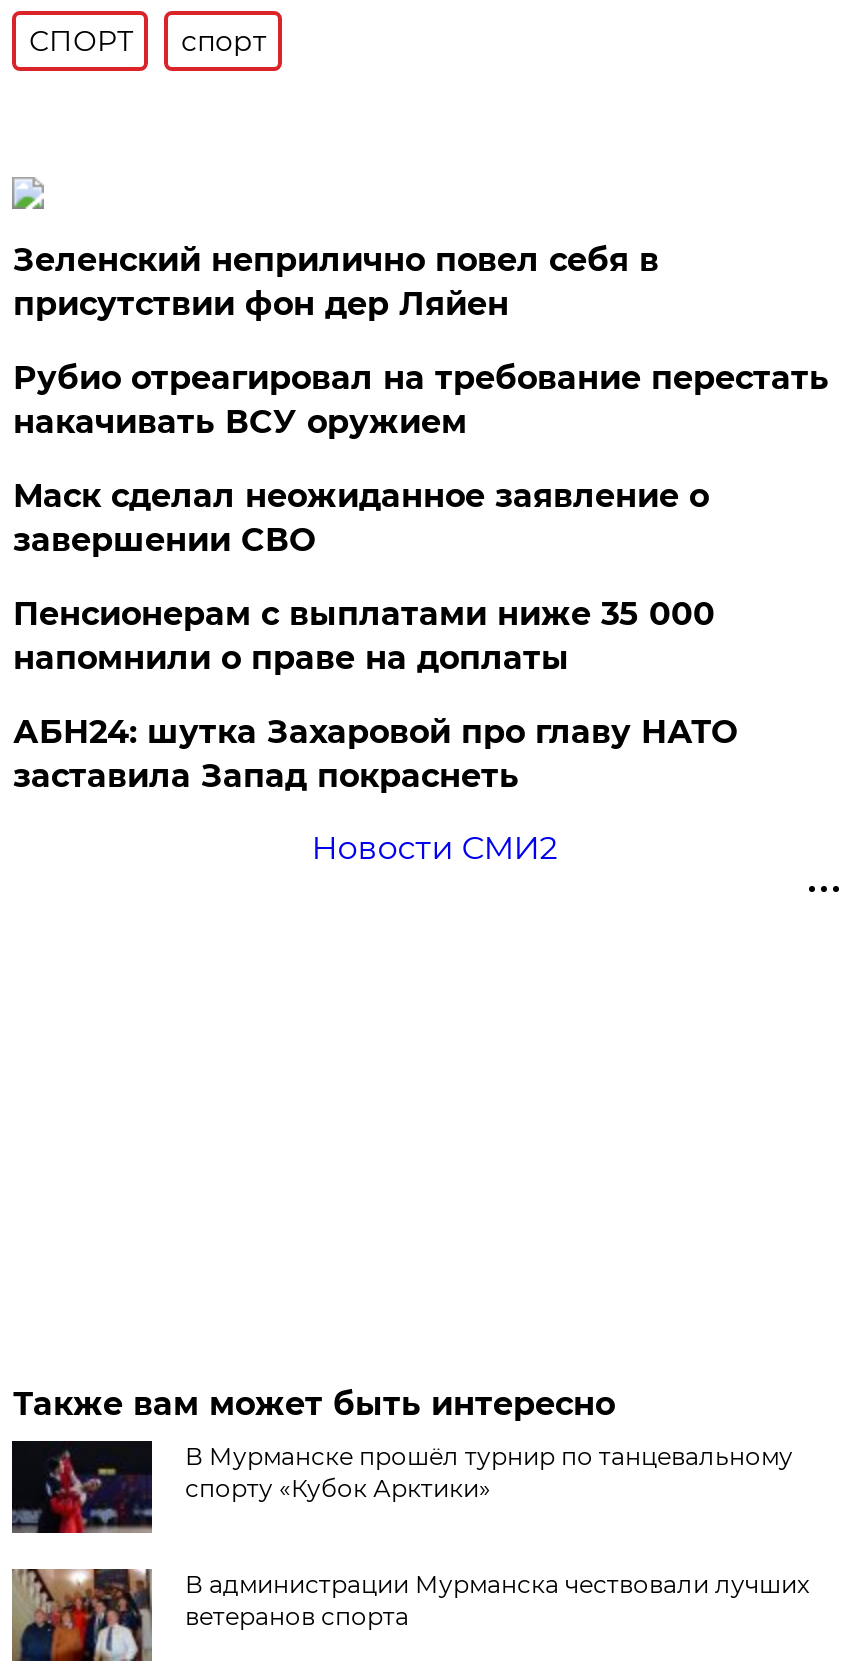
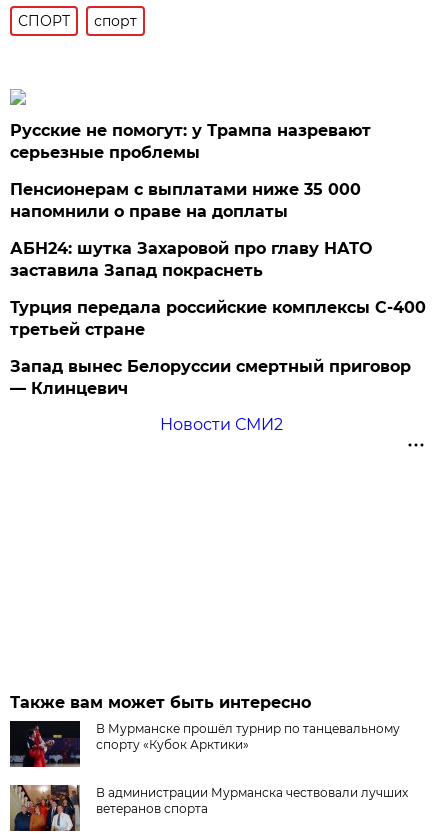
[13,241,829,559] Зеленский неприлично повел cебя в | присутствии фон дер Ляйен | Рубио отреагировал на требование перестать | накачивать ВСУ оружием | Маск сделал неожиданное заявление о | завершении СВО -> [10,121,371,162] Русские не помогут: у Трампа назревают | серьезные проблемы
moved [13,595,737,795] -> [10,180,372,280]: Пенсионерам с выплатами ниже 35 000 | напомнили о праве на доплаты | АБН24: шутка Захаровой про главу НАТО | заставила Запад покраснеть
none -> [10,298,426,398] Турция передала российские комплексы С-400 | третьей стране | Запад вынес Белоруссии смертный приговор | — Клинцевич

